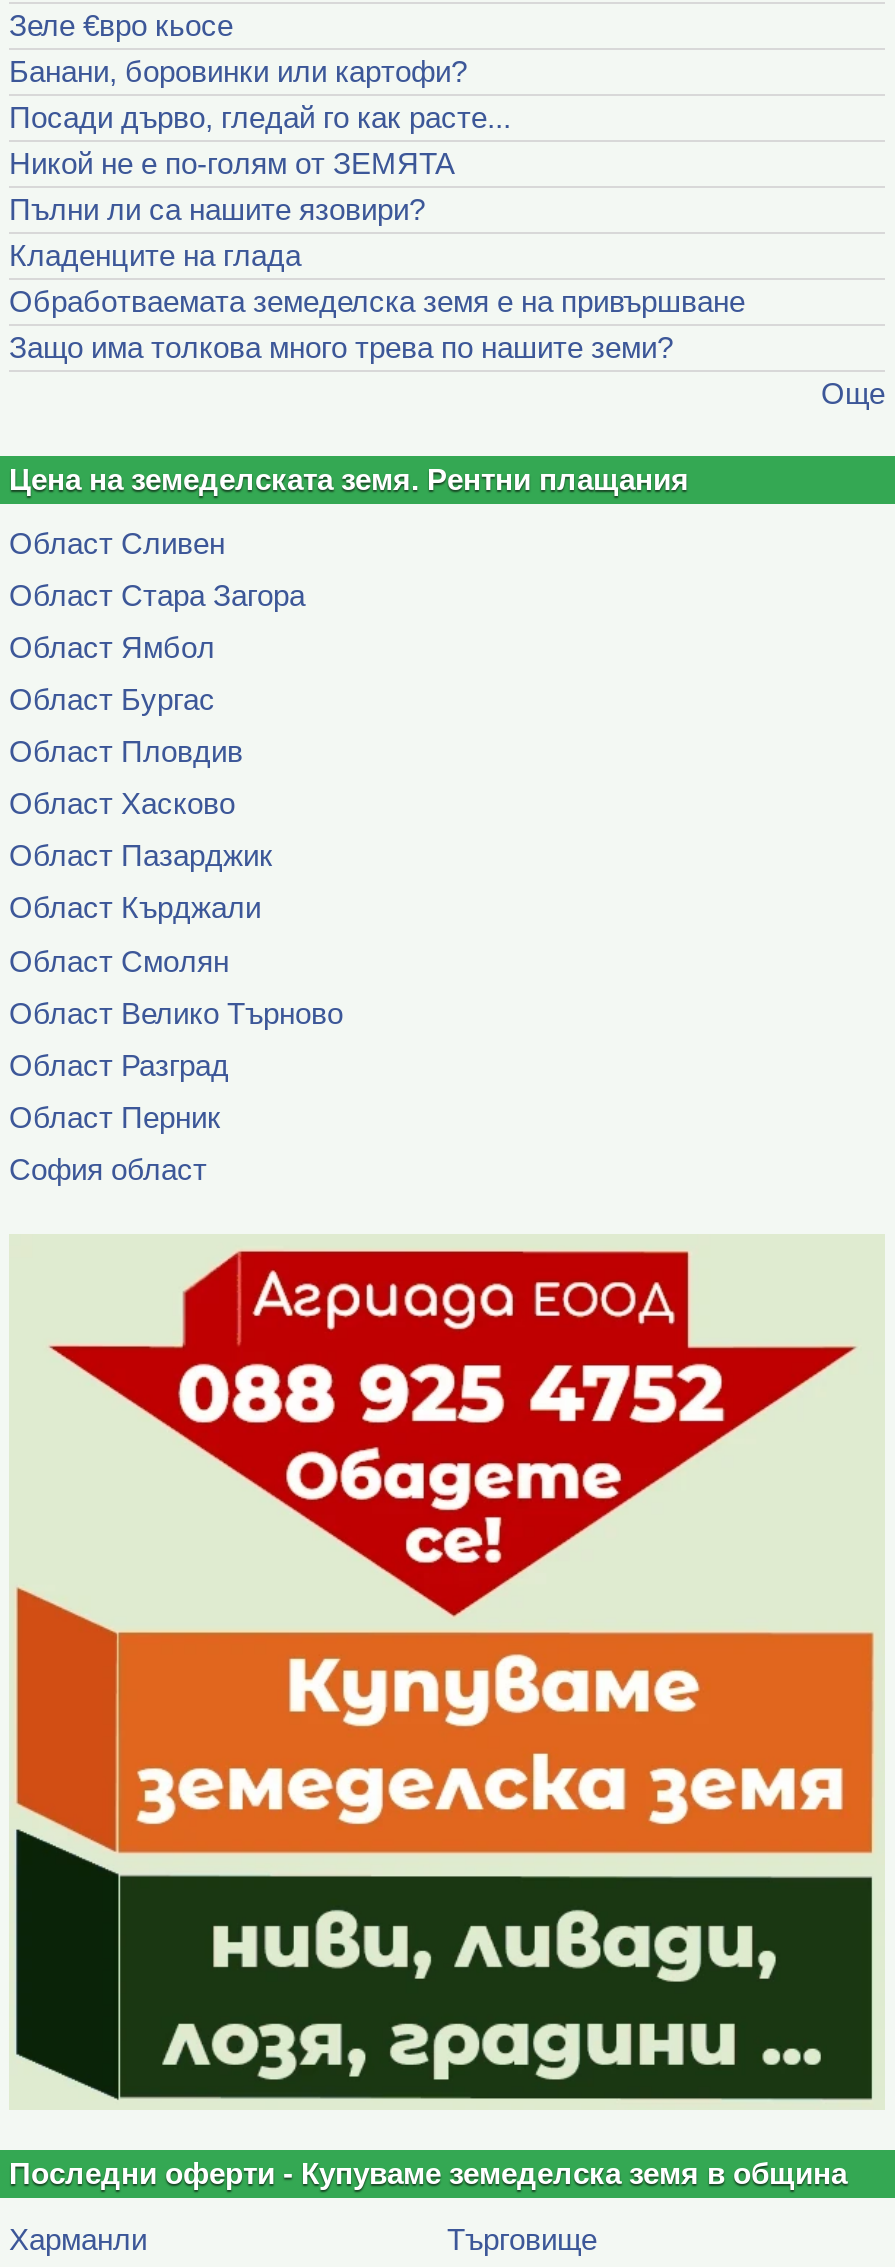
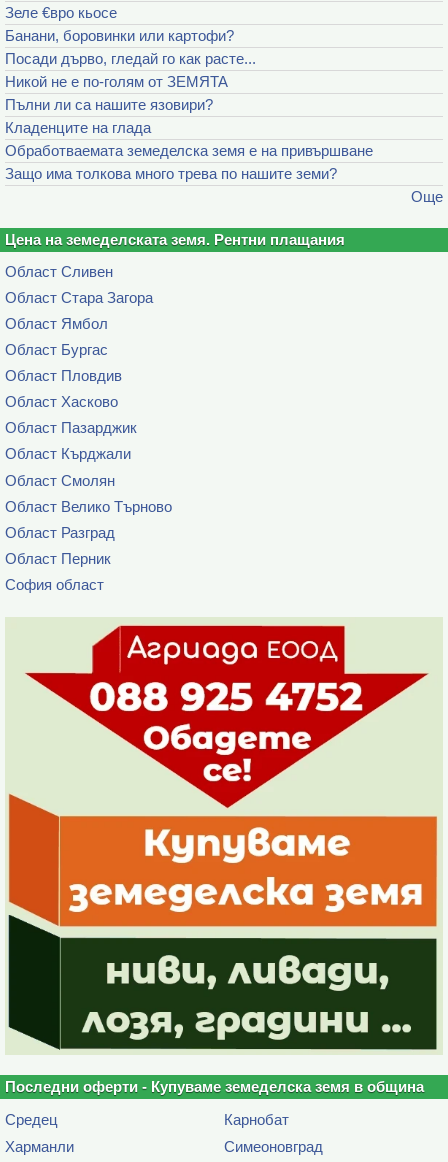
none -> [5,1111,289,1128] Средец | Карнобат
[447,2221,597,2255] Търговище -> [224,1138,323,1155] Симеоновград

